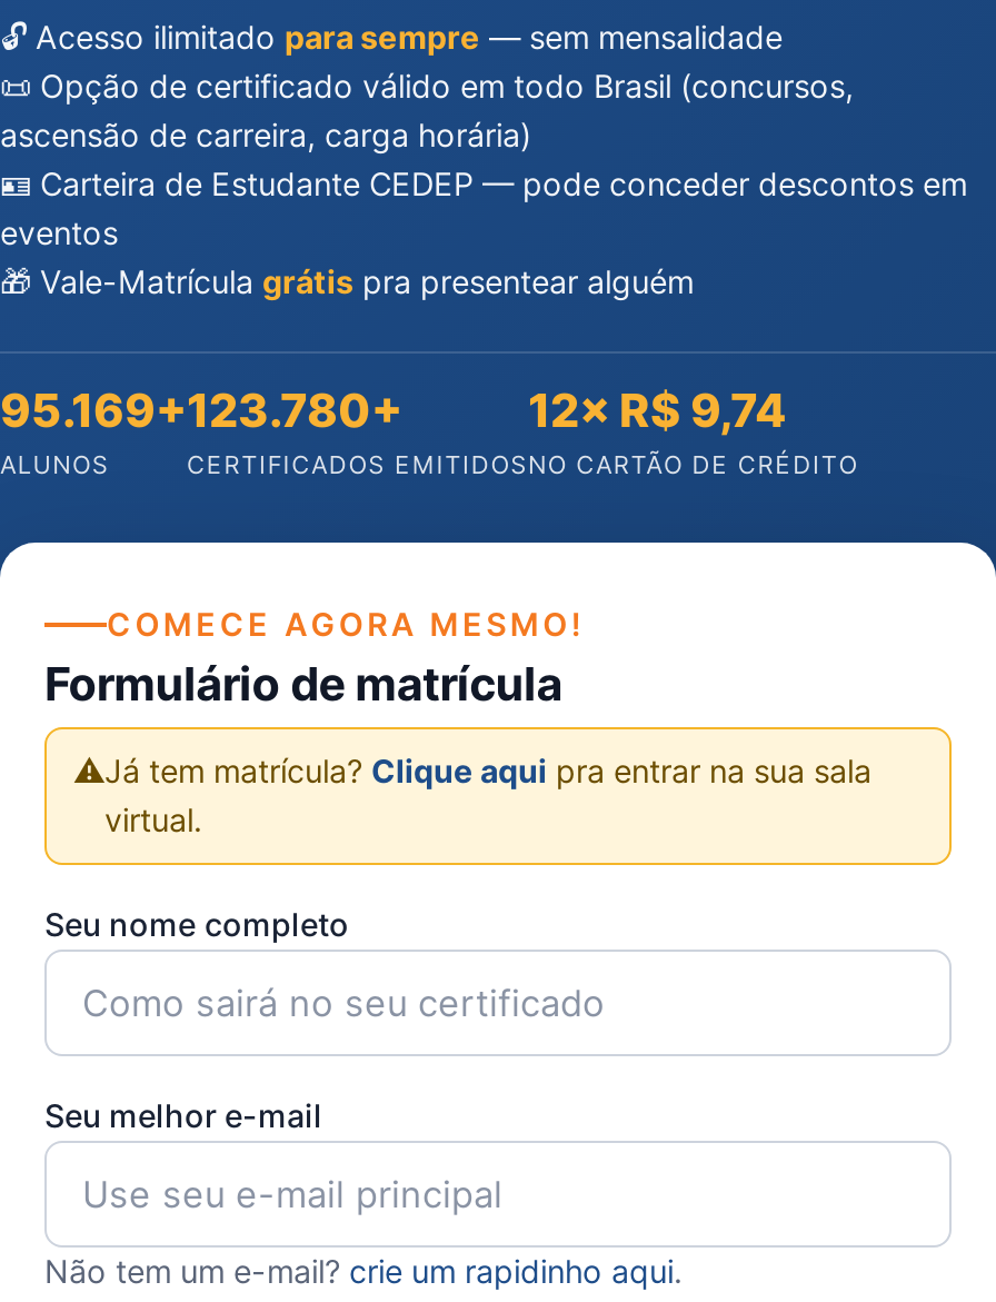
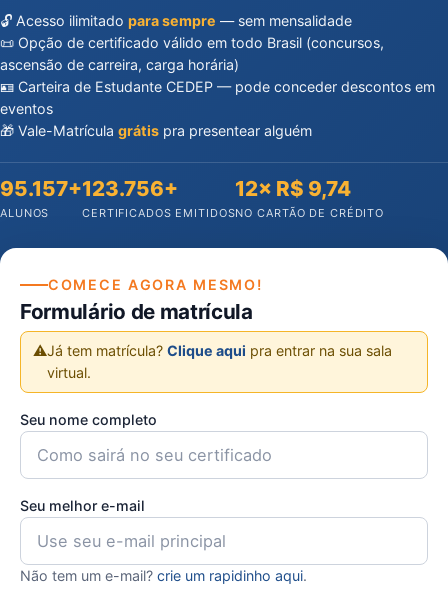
[0,382,187,438] 95.169+ -> [0,176,82,201] 95.157+
[187,382,402,438] 123.780+ -> [82,176,178,201] 123.756+

